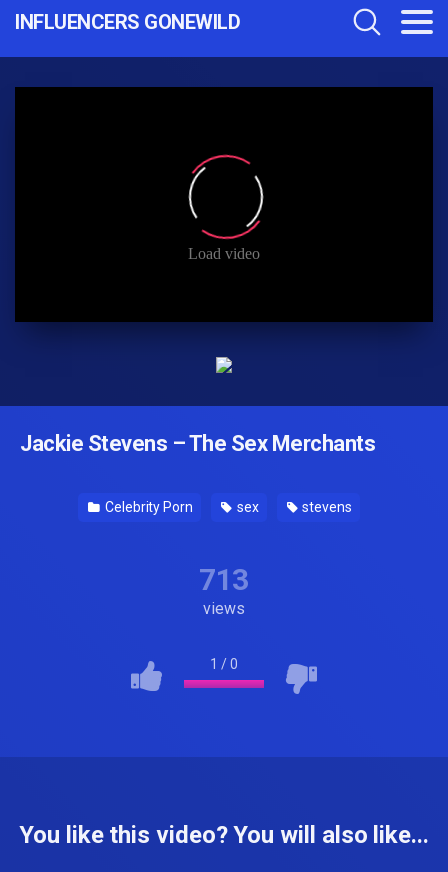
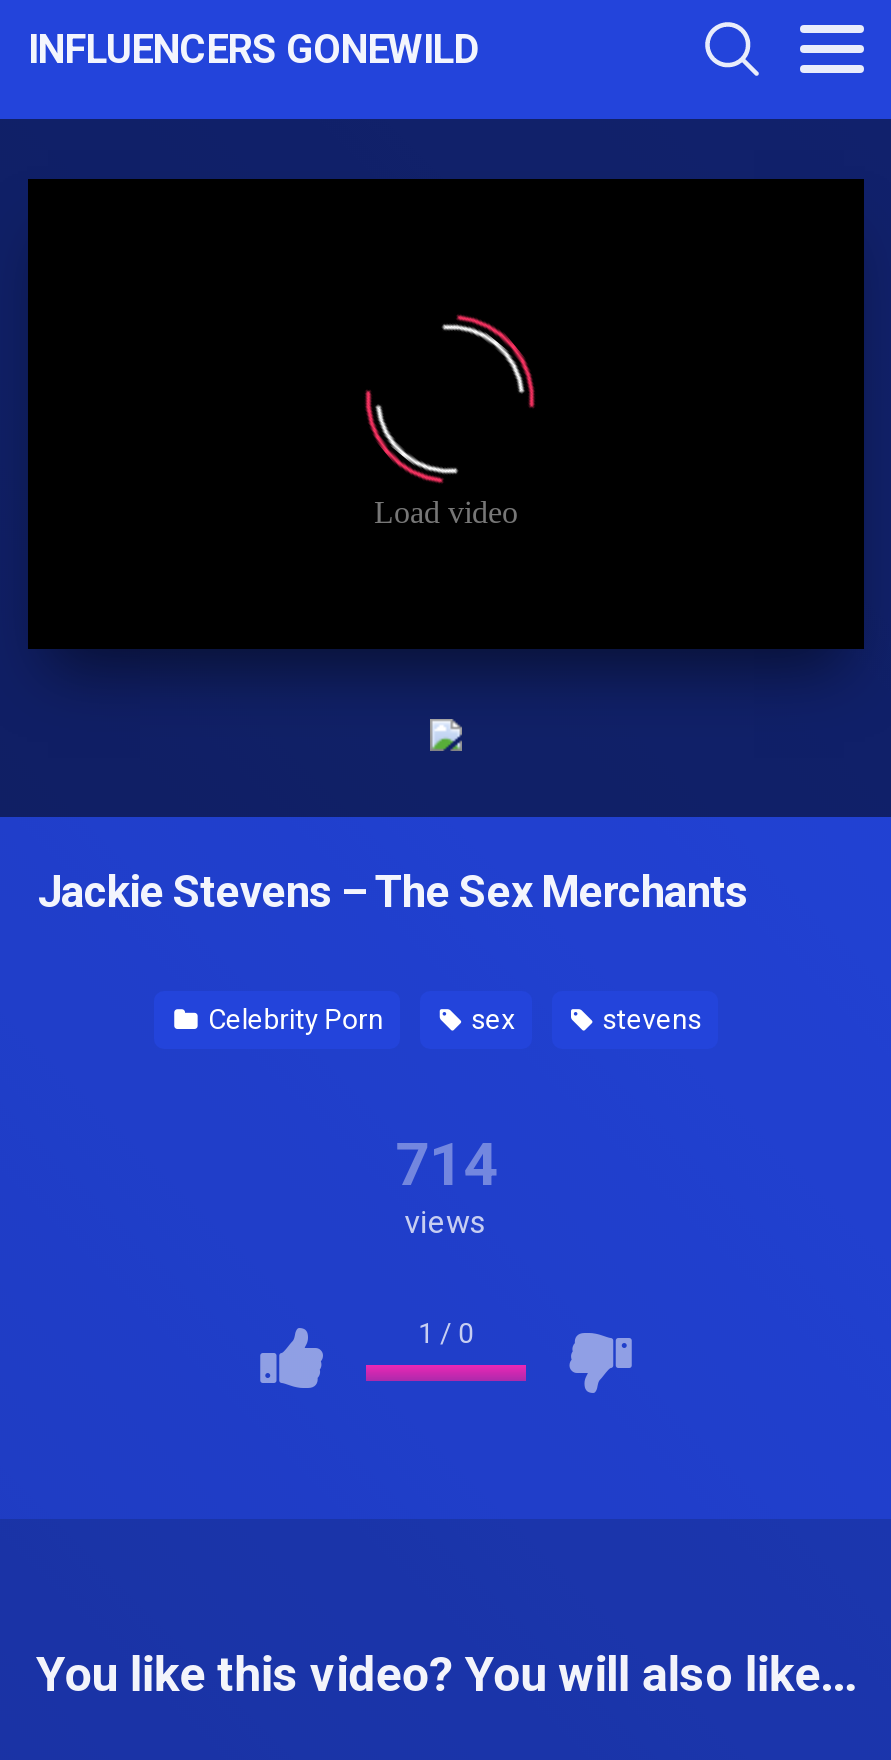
[184,154,268,240] [image] -> [364,315,536,483] [image]
[199,562,249,597] 713 -> [395,1129,497,1199] 714

